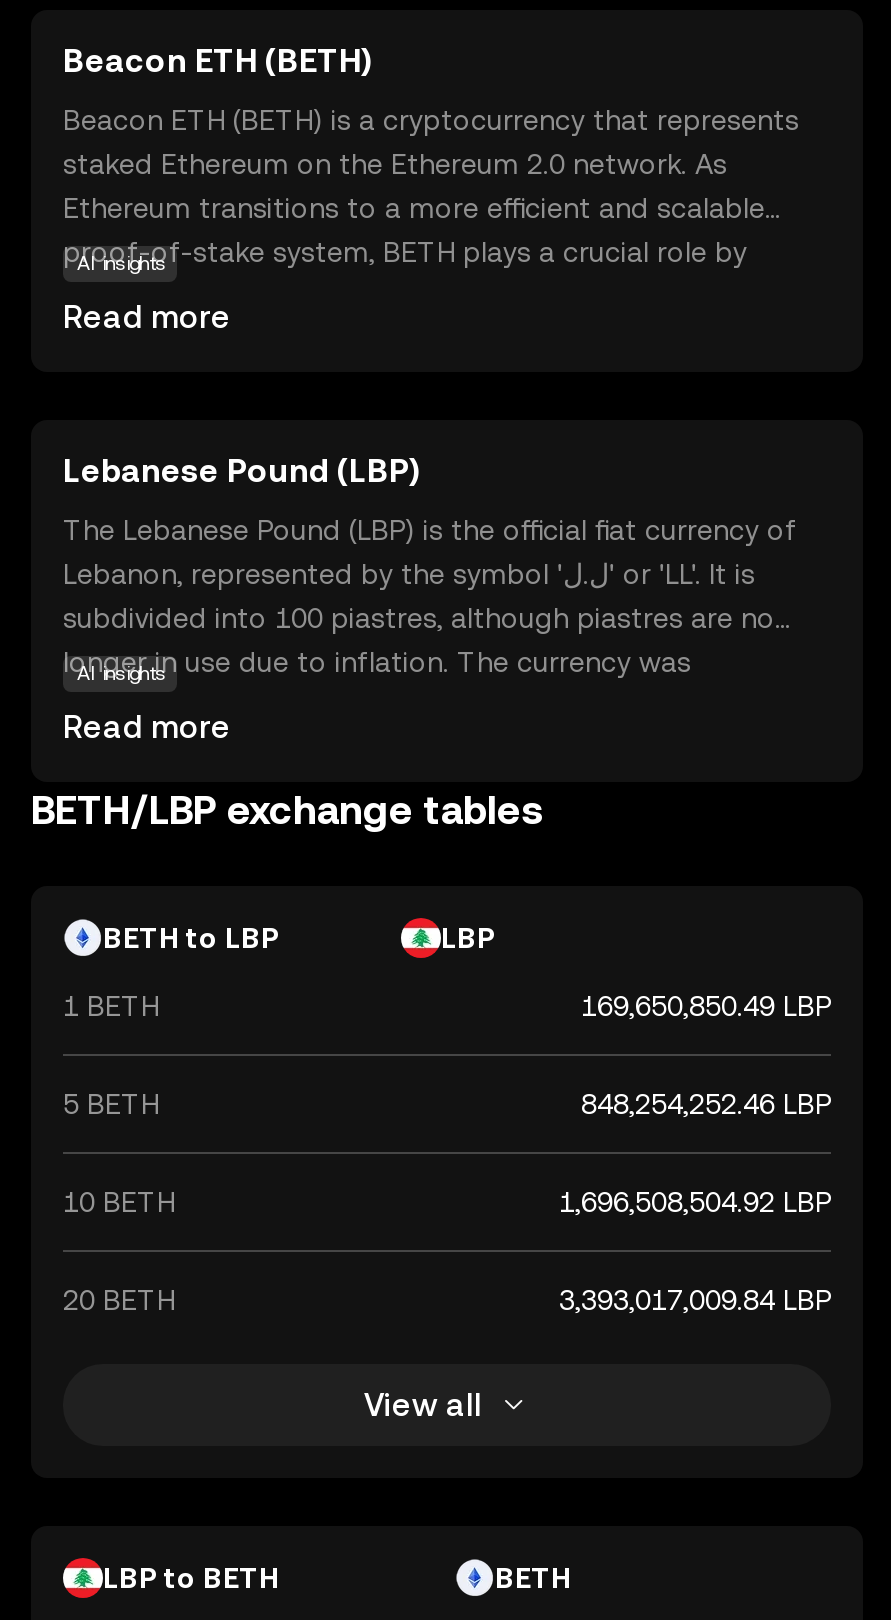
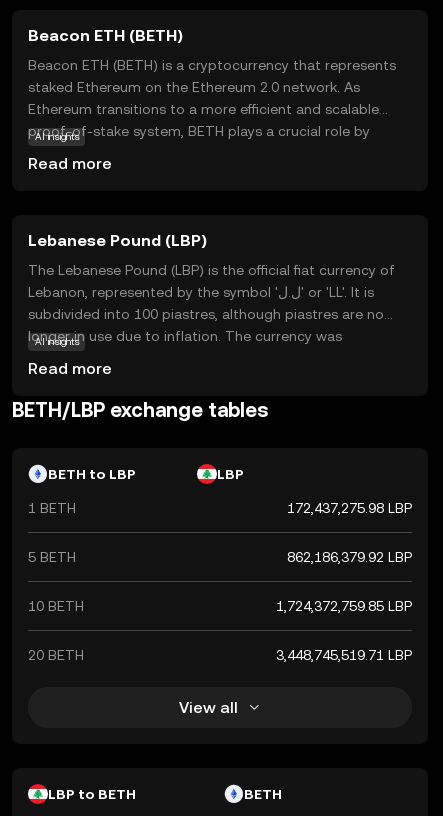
[581,990,831,1022] 169,650,850.49 LBP -> [287,500,412,516] 172,437,275.98 LBP
[581,1088,831,1120] 848,254,252.46 LBP -> [287,549,412,565] 862,186,379.92 LBP
[559,1186,831,1218] 1,696,508,504.92 LBP -> [276,598,412,614] 1,724,372,759.85 LBP
[559,1284,831,1316] 3,393,017,009.84 LBP -> [276,647,412,663] 3,448,745,519.71 LBP

